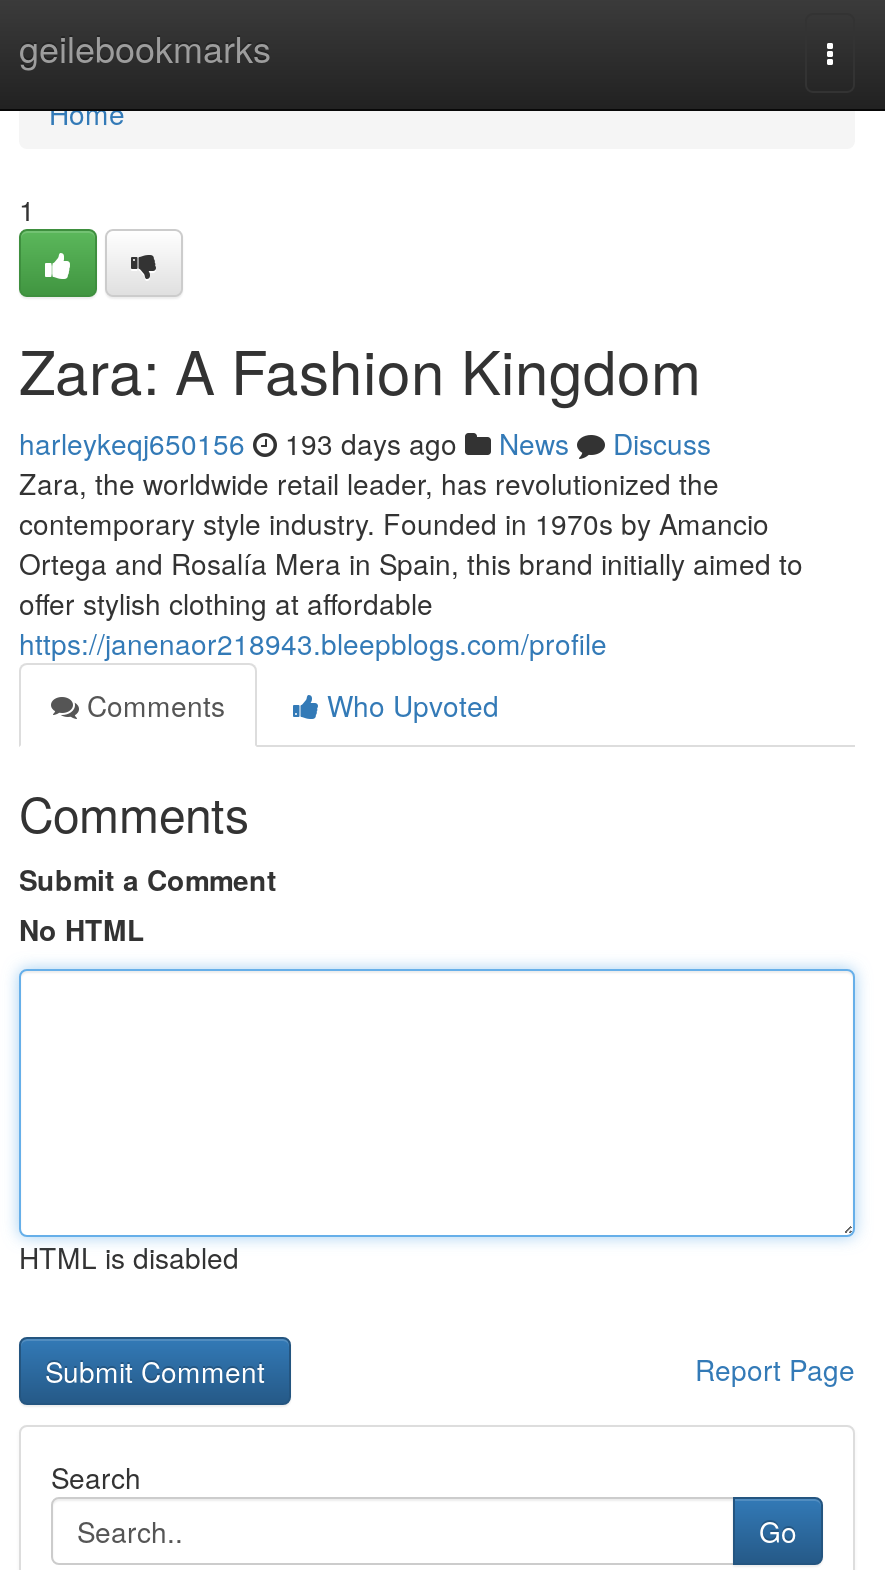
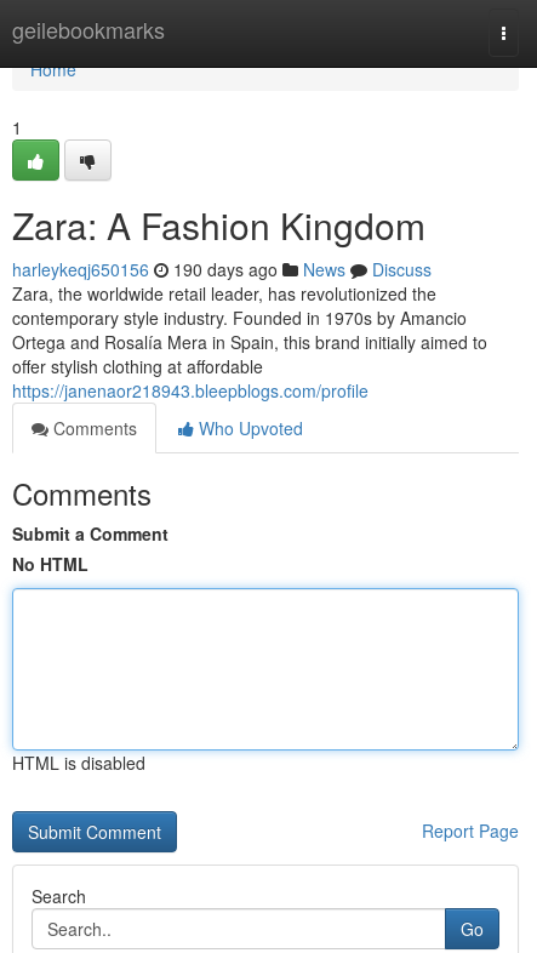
[19,423,711,463] harleykeqj650156 193 days ago News Discuss -> [12,257,432,281] harleykeqj650156 190 days ago News Discuss

